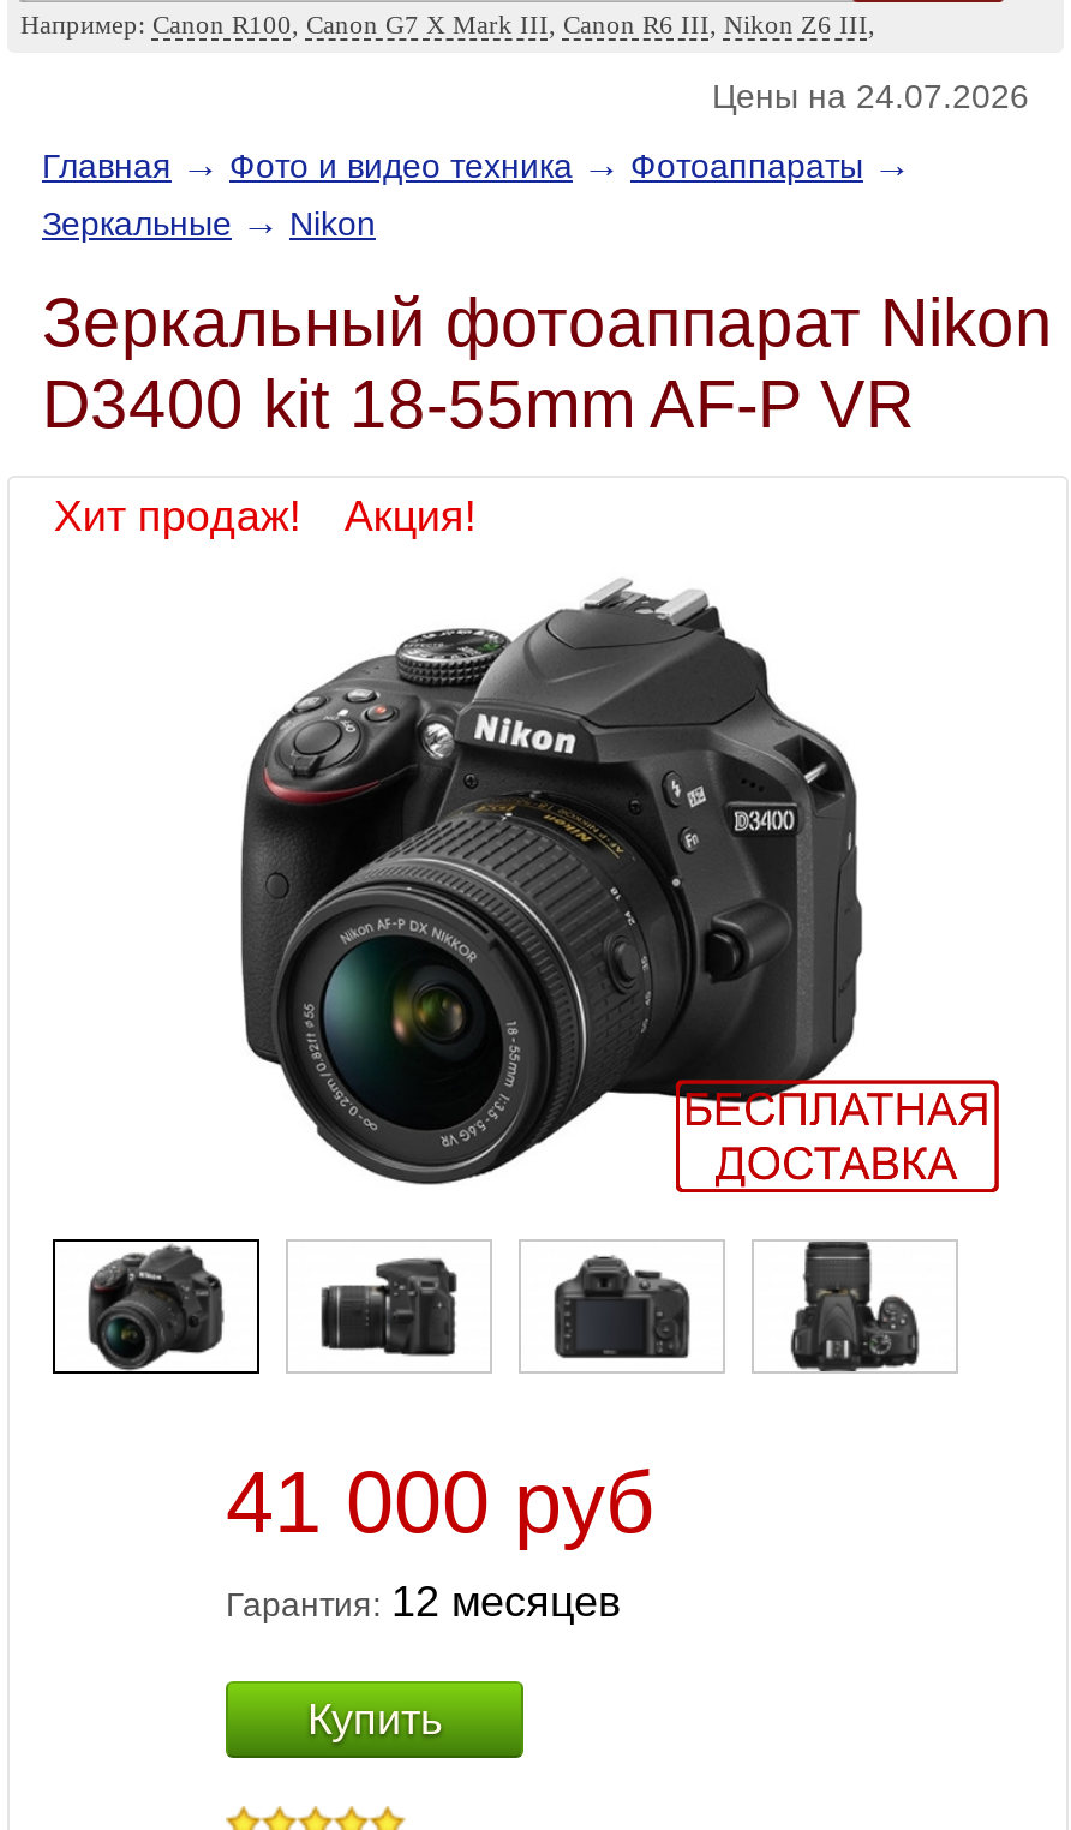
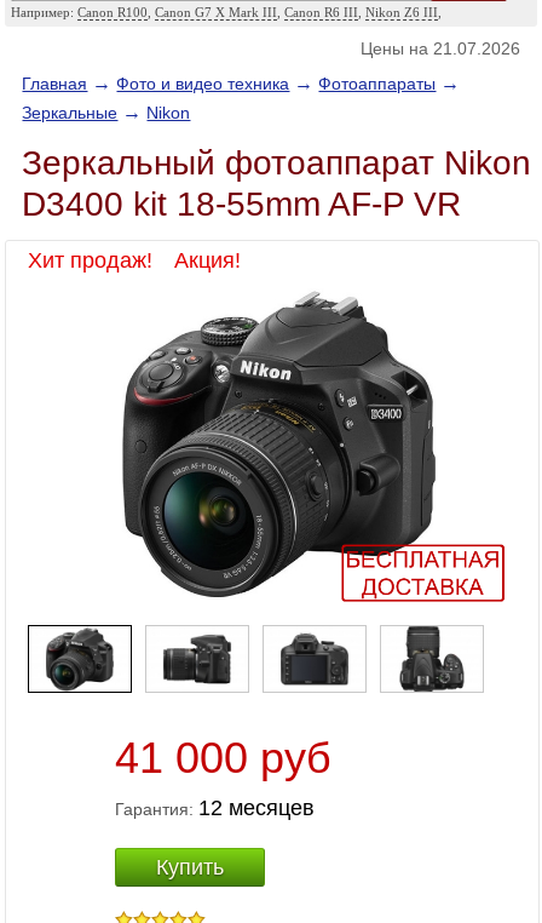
[712,77,1029,115] Цены на 24.07.2026 -> [360,39,520,58] Цены на 21.07.2026

